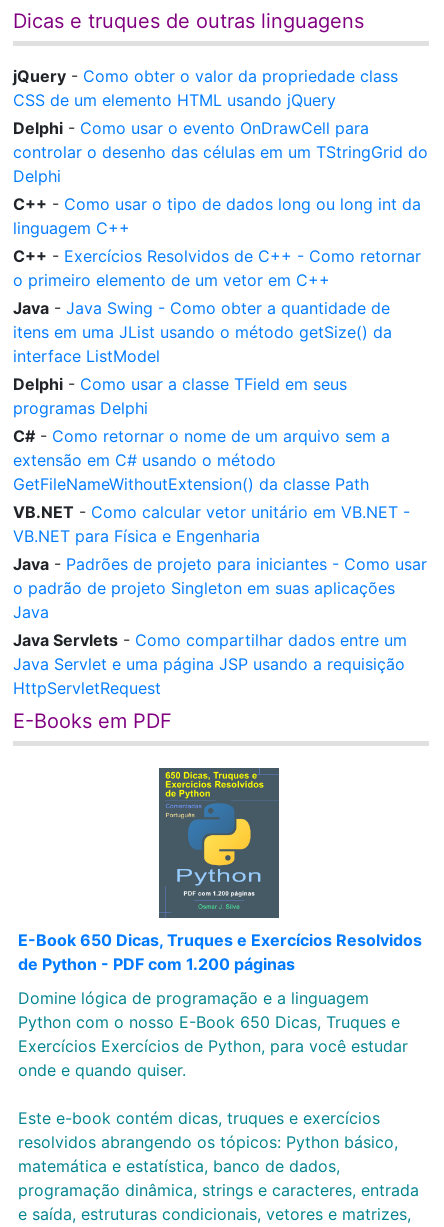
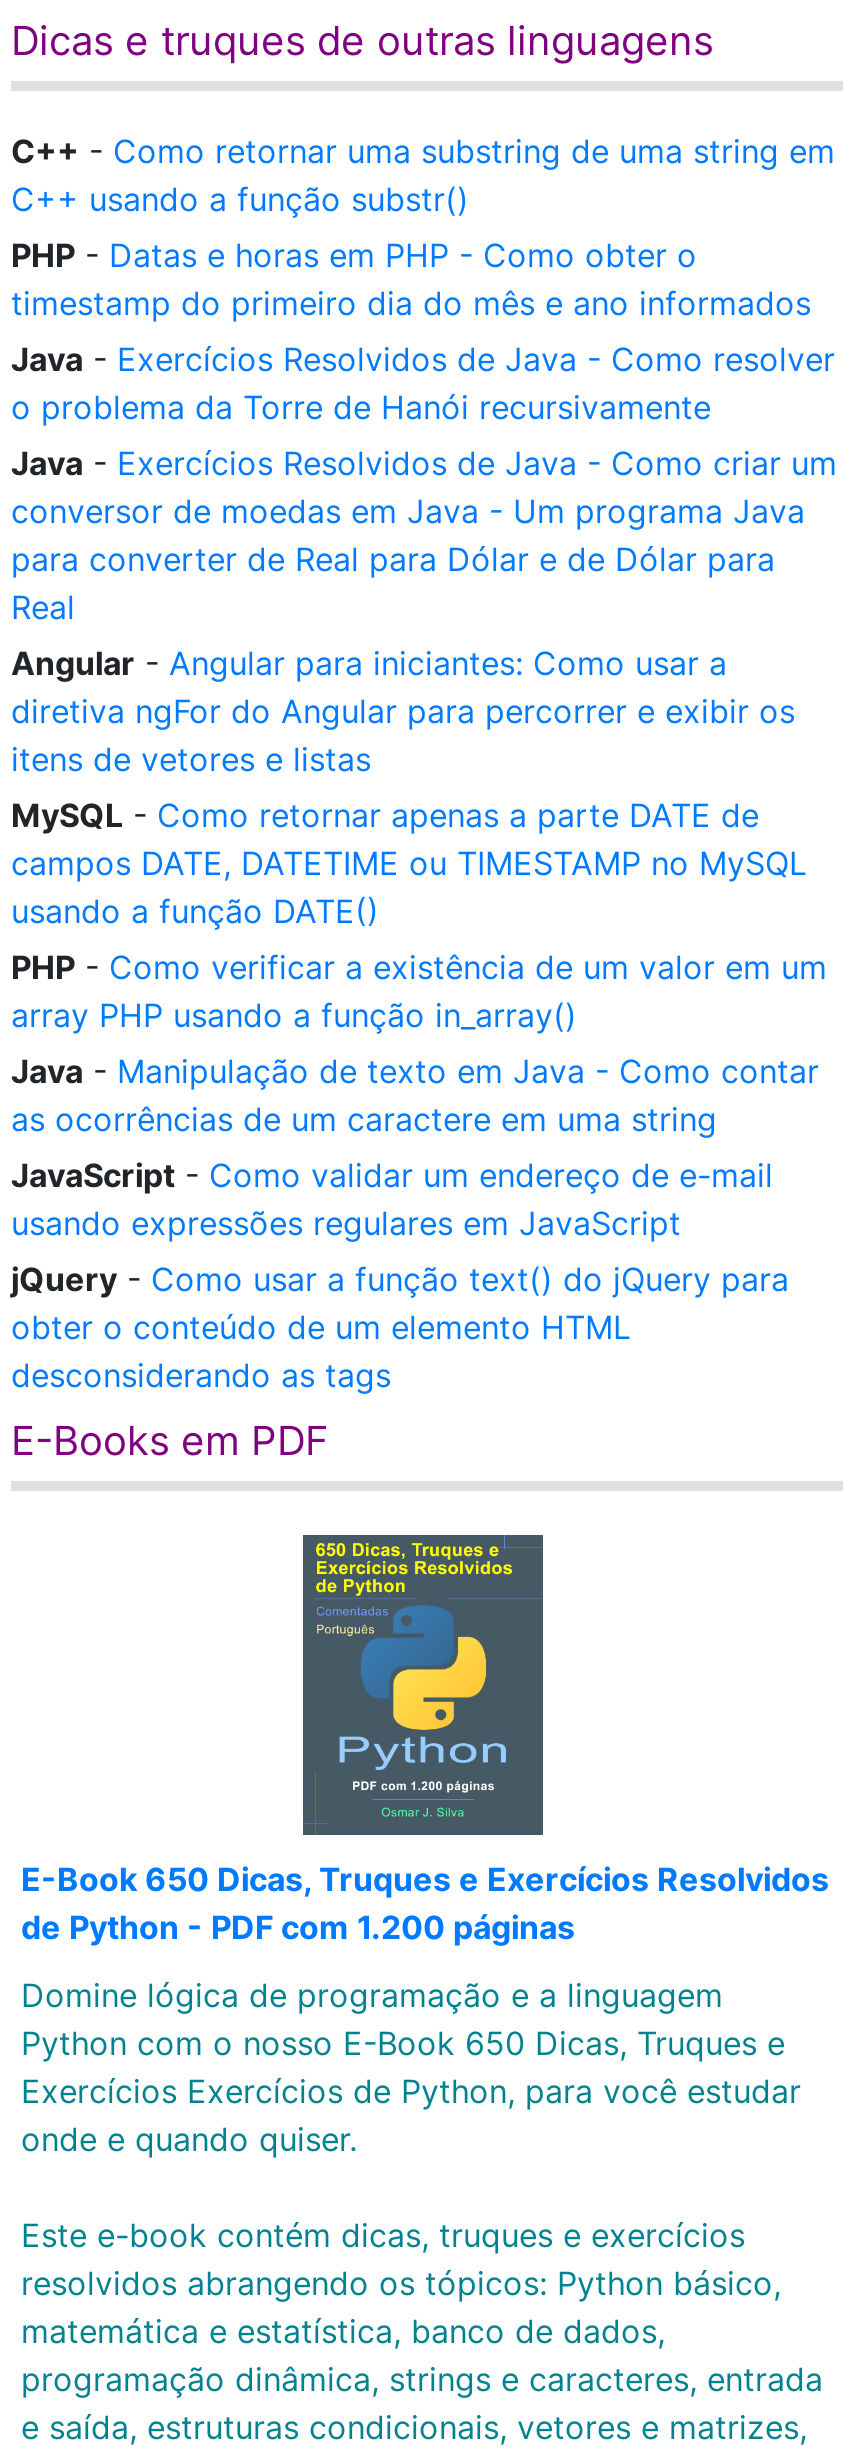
[13,66,428,698] jQuery - Como obter o valor da propriedade class | CSS de um elemento HTML usando jQuery | Delphi - Como usar o evento OnDrawCell para | controlar o desenho das células em um TStringGrid do | Delphi | C++ - Como usar o tipo de dados long ou long int da | linguagem C++ | C++ - Exercícios Resolvidos de C++ - Como retornar | o primeiro elemento de um vetor em C++ | Java - Java Swing - Como obter a quantidade de | itens em uma JList usando o método getSize() da | interface ListModel | Delphi - Como usar a classe TField em seus | programas Delphi | C#- Como retornar o nome de um arquivo sem a | extensão em C# usando o método | GetFileNameWithoutExtension() da classe Path | VB.NET - Como calcular vetor unitário em VB.NET - | VB.NET para Física e Engenharia | Java - Padrões de projeto para iniciantes - Como usar | o padrão de projeto Singleton em suas aplicações | Java | Java Servlets - Como compartilhar dados entre um | Java Servlet e uma página JSP usando a requisição | HttpServletRequest -> [11,131,837,1395] C++ - Como retornar uma substring de uma string em | C++ usando a função substr() | PHP - Datas e horas em PHP - Como obter o | timestamp do primeiro dia do mês e ano informados | Java - Exercícios Resolvidos de Java - Como resolver | o problema da Torre de Hanói recursivamente | Java - Exercícios Resolvidos de Java - Como criar um | conversor de moedas em Java - Um programa Java | para converter de Real para Dólar e de Dólar para | Real | Angular - Angular para iniciantes: Como usar a | diretiva ngFor do Angular para percorrer e exibir os | itens de vetores e listas | MySQL - Como retornar apenas a parte DATE de | campos DATE, DATETIME ou TIMESTAMP no MySQL | usando a função DATE() | PHP - Como verificar a existência de um valor em um | array PHP usando a função in_array() | Java - Manipulação de texto em Java - Como contar | as ocorrências de um caractere em uma string | JavaScript - Como validar um endereço de e-mail | usando expressões regulares em JavaScript | jQuery - Como usar a função text() do jQuery para | obter o conteúdo de um elemento HTML | desconsiderando as tags

